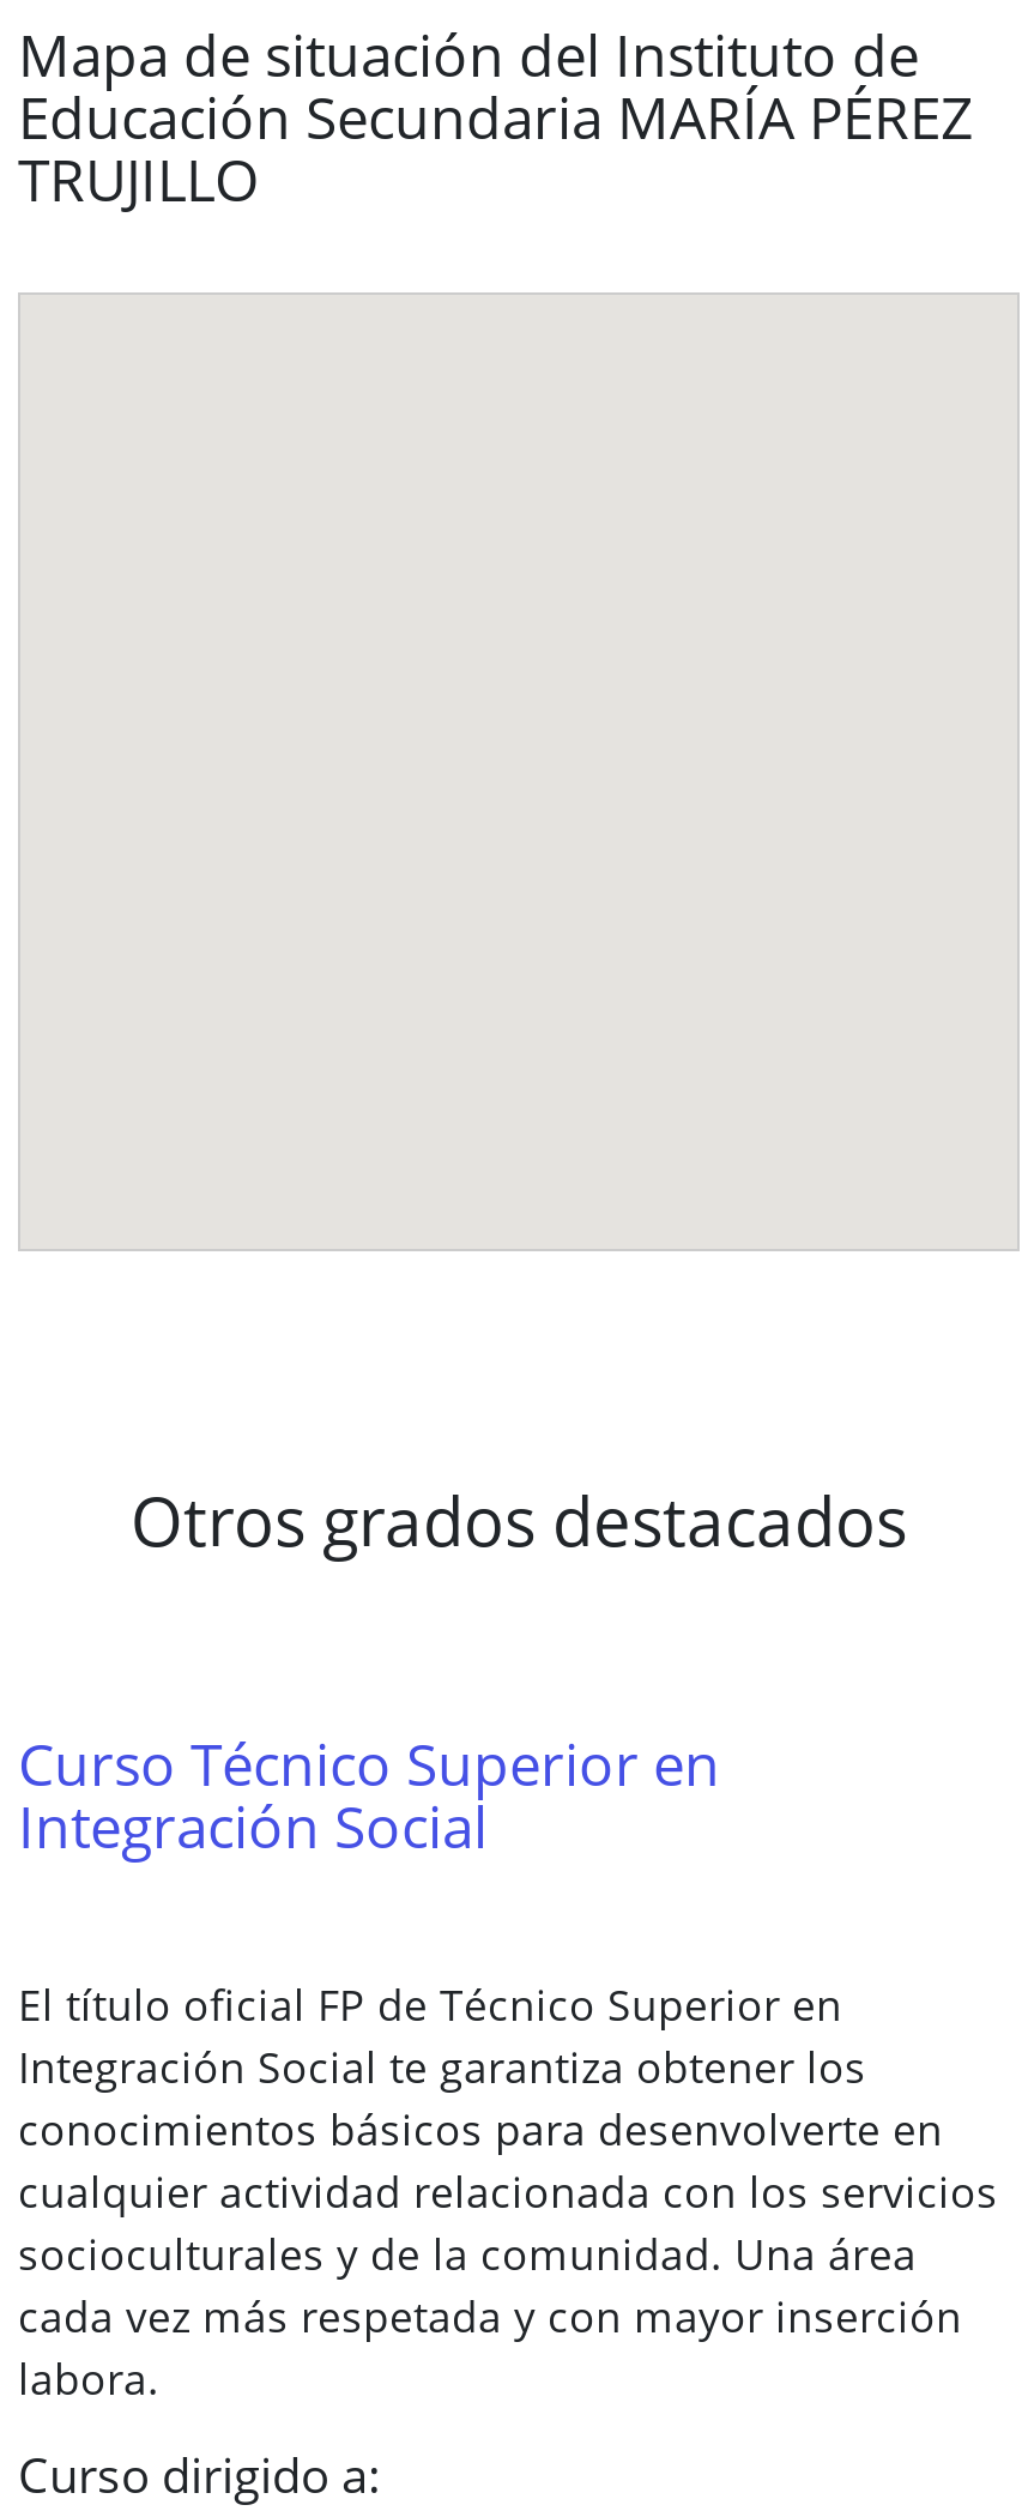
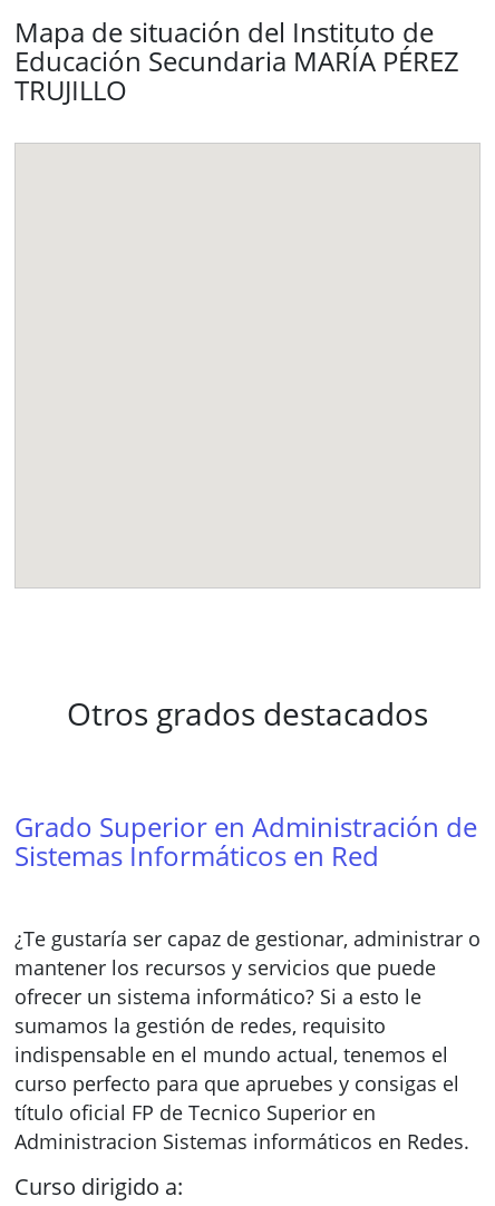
[18,1724,720,1865] Curso Técnico Superior en | Integración Social -> [14,808,477,874] Grado Superior en Administración de | Sistemas Informáticos en Red
[18,1975,998,2407] El título oficial FP de Técnico Superior en | Integración Social te garantiza obtener los | conocimientos básicos para desenvolverte en | cualquier actividad relacionada con los servicios | socioculturales y de la comunidad. Una área | cada vez más respetada y con mayor inserción | labora. -> [14,925,481,1155] ¿Te gustaría ser capaz de gestionar, administrar o | mantener los recursos y servicios que puede | ofrecer un sistema informático? Si a esto le | sumamos la gestión de redes, requisito | indispensable en el mundo actual, tenemos el | curso perfecto para que apruebes y consigas el | título oficial FP de Tecnico Superior en | Administracion Sistemas informáticos en Redes.

